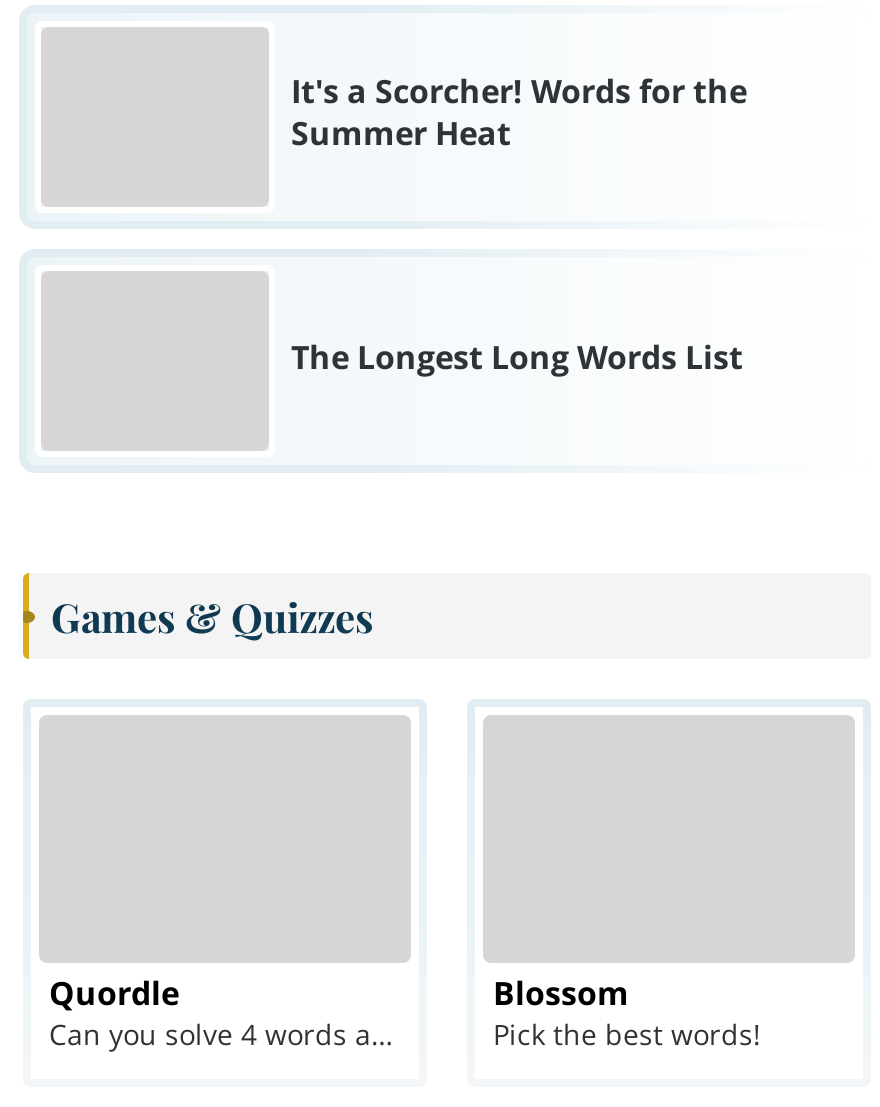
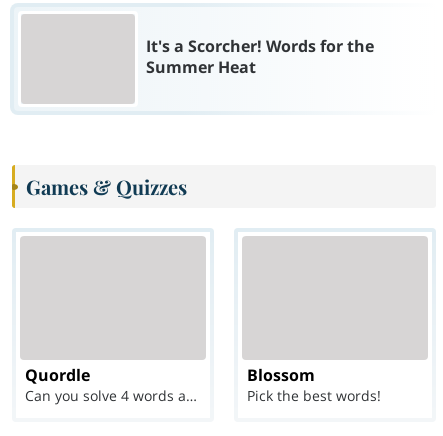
[291,334,743,378] The Longest Long Words List -> none

